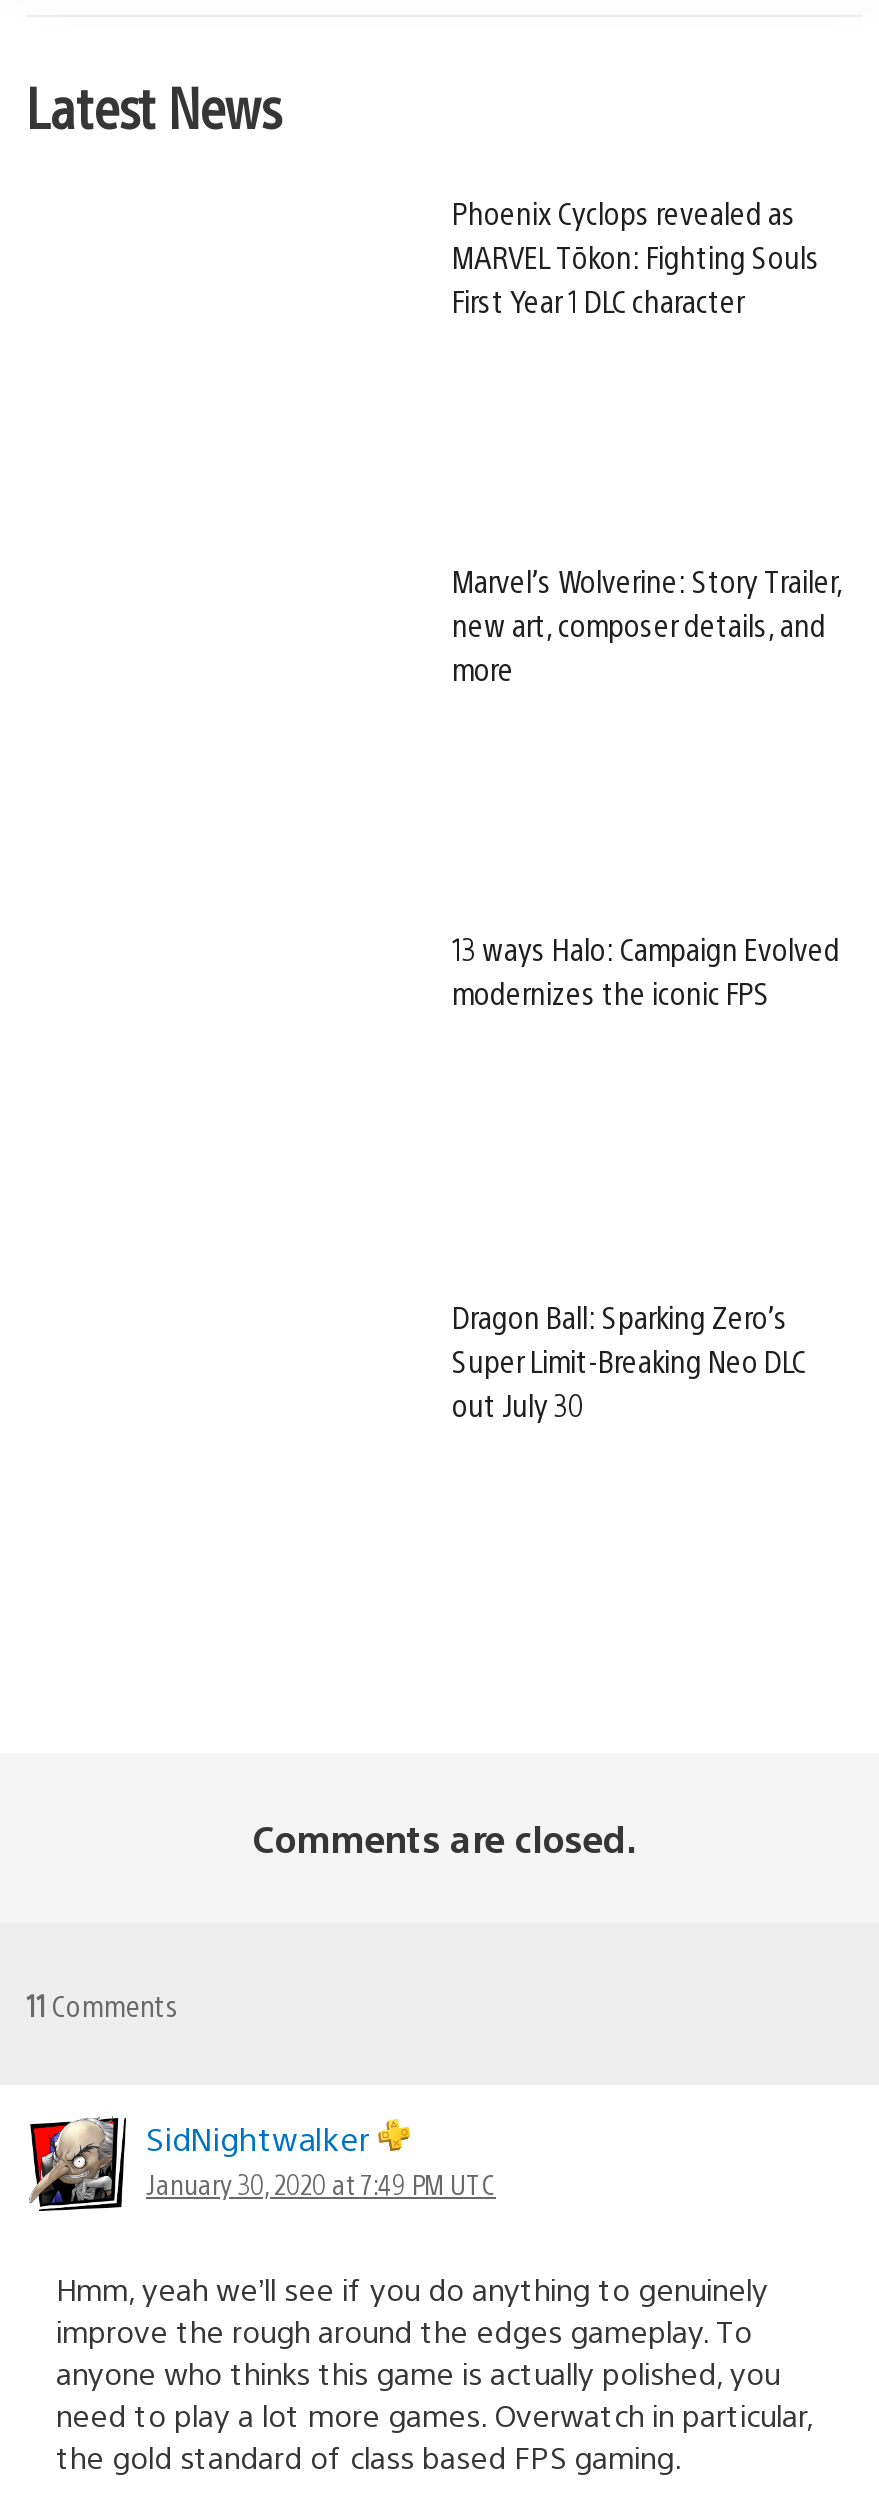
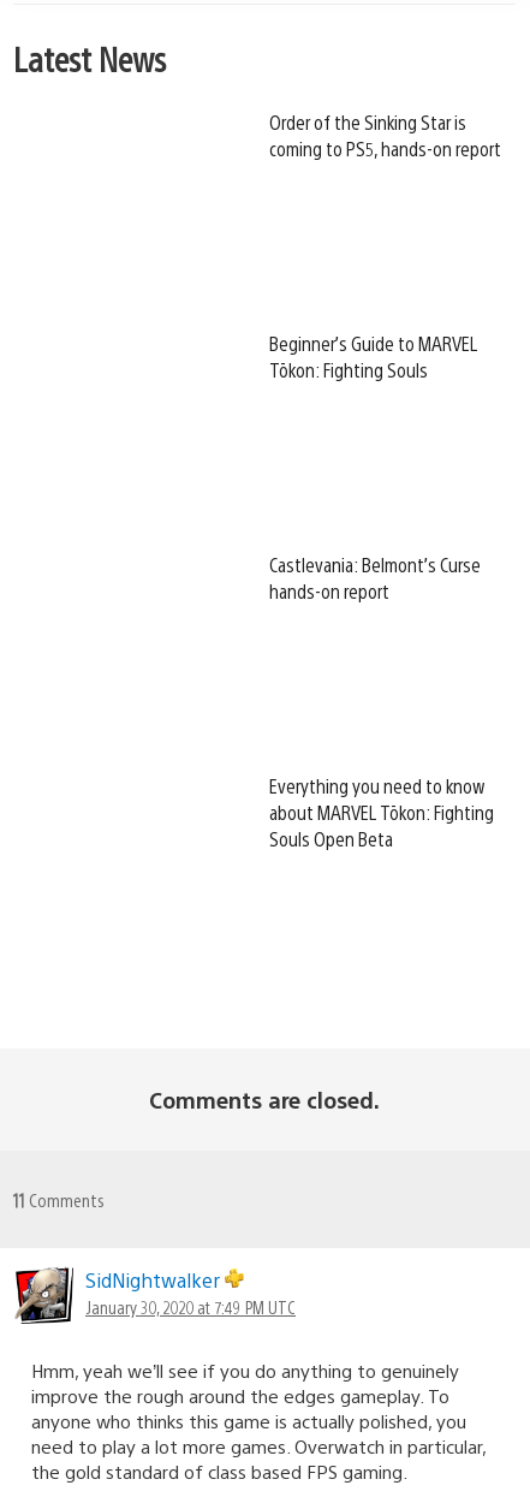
[452,192,820,322] Phoenix Cyclops revealed as | MARVEL Tōkon: Fighting Souls | First Year 1 DLC character -> [269,110,501,162] Order of the Sinking Star is | coming to PS5, hands-on report
[452,560,842,690] Marvel’s Wolverine: Story Trailer, | new art, composer details, and | more -> [269,331,477,383] Beginner’s Guide to MARVEL | Tōkon: Fighting Souls
[452,928,840,1014] 13 ways Halo: Campaign Evolved | modernizes the iconic FPS -> [269,553,481,604] Castlevania: Belmont’s Curse | hands-on report
[452,1296,806,1426] Dragon Ball: Sparking Zero’s | Super Limit-Breaking Neo DLC | out July 30 -> [269,774,494,852] Everything you need to know | about MARVEL Tōkon: Fighting | Souls Open Beta

